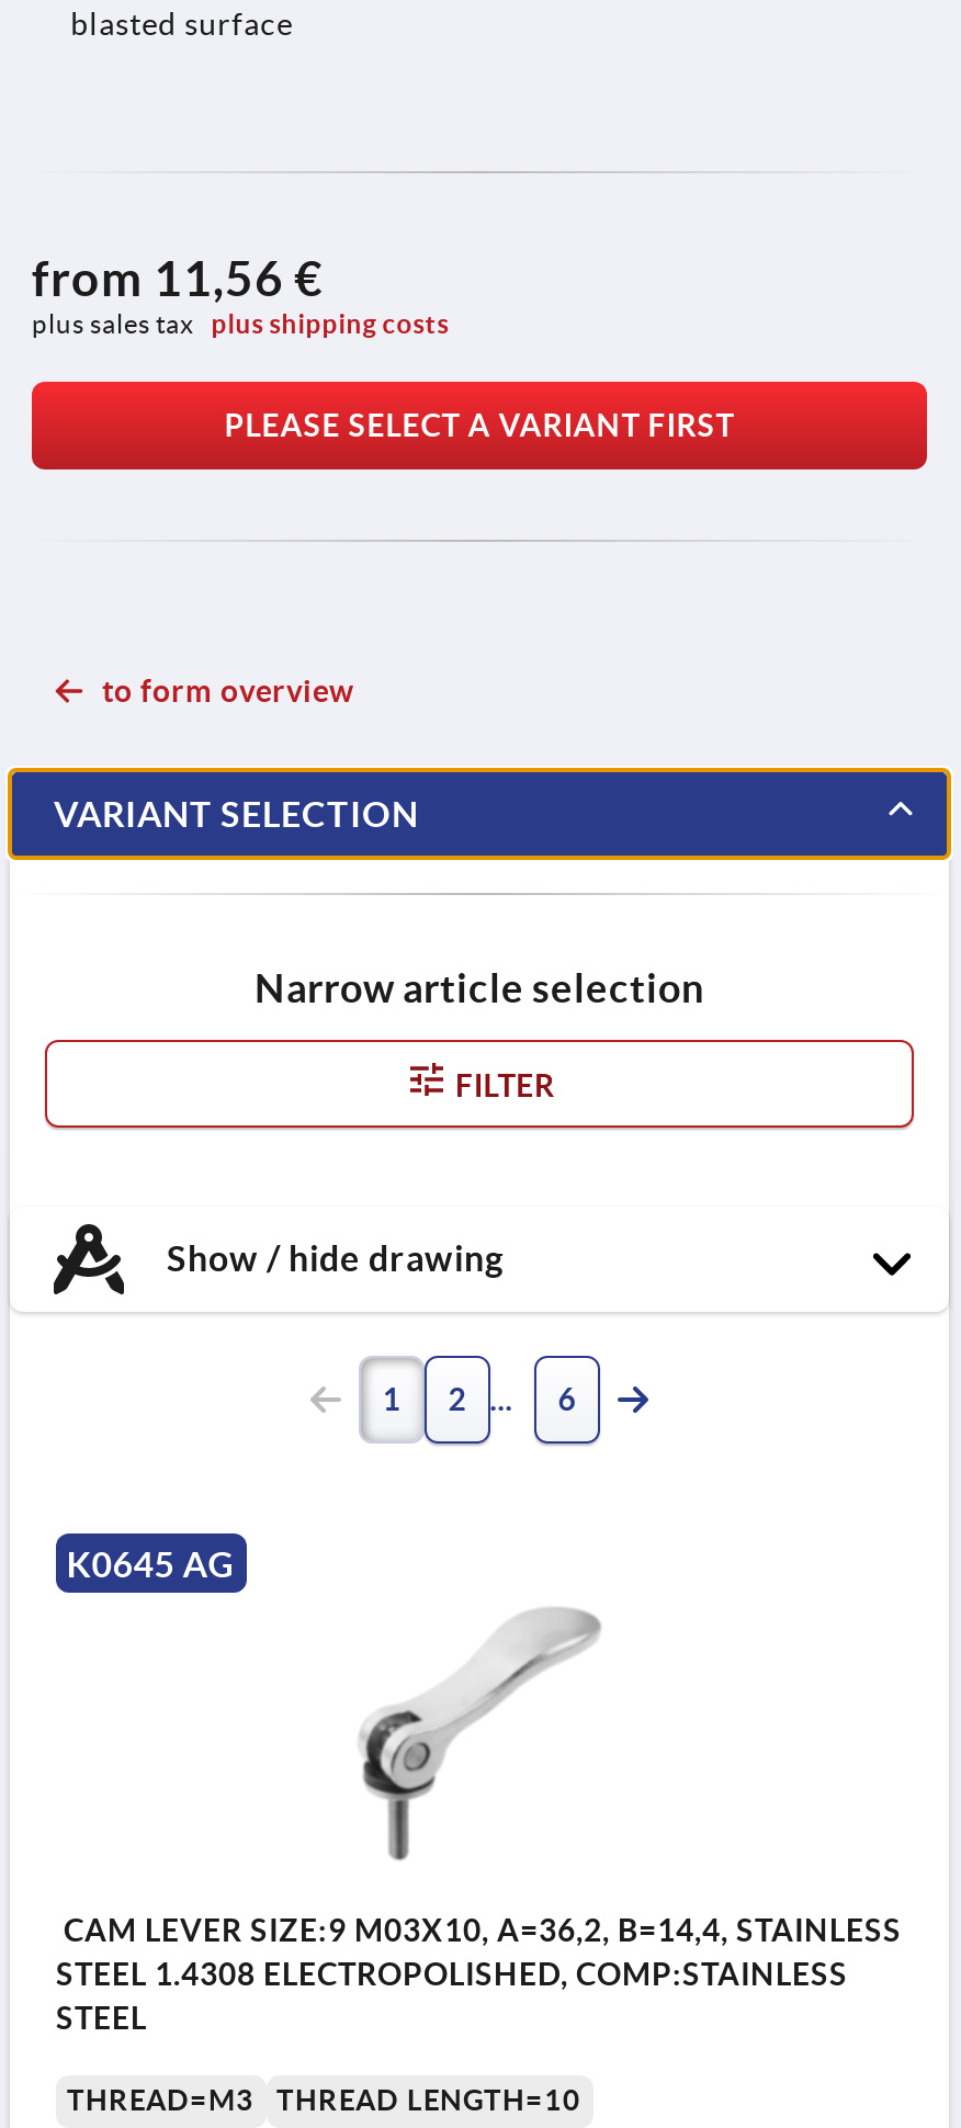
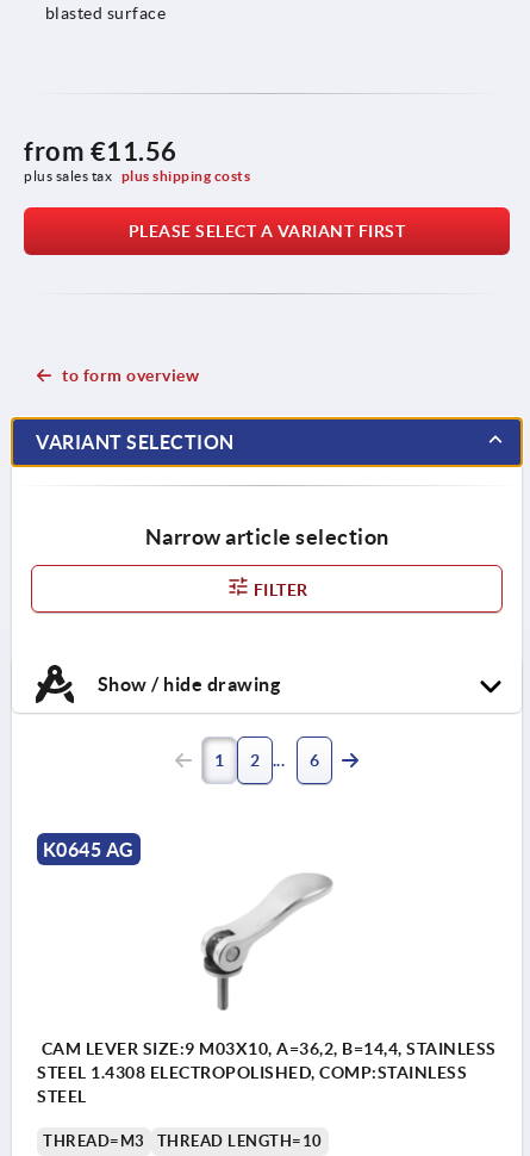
[32,250,324,305] from 11,56 € -> [24,136,177,165] from €11.56

